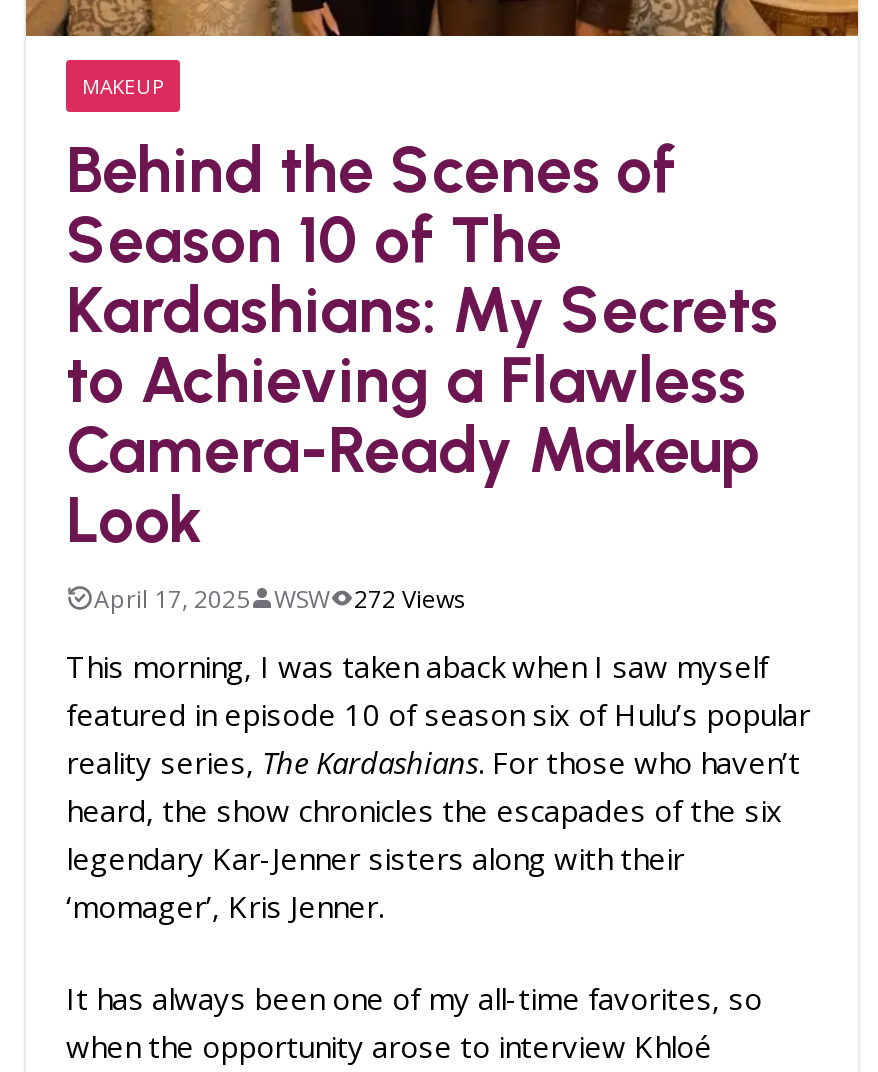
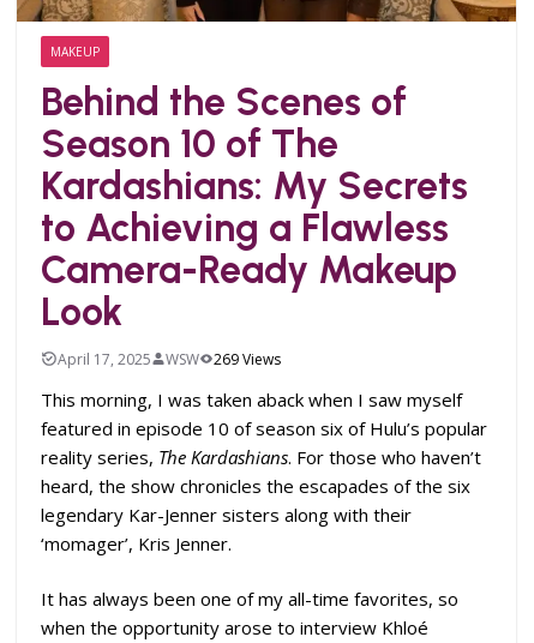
[94,582,466,616] April 17, 2025 WSW 272 Views -> [58,349,281,369] April 17, 2025 WSW 269 Views

